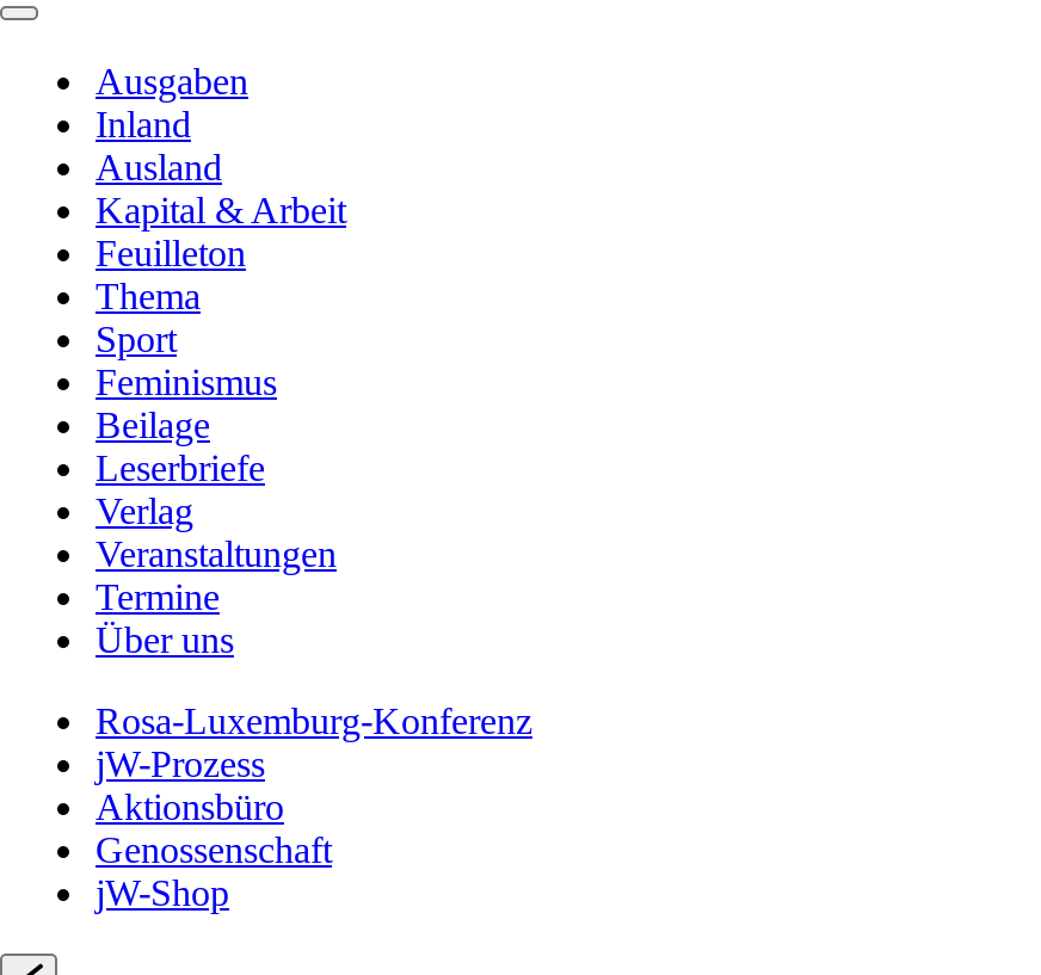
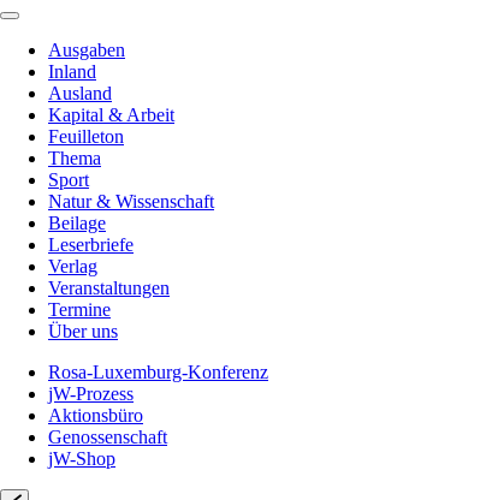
[96,362,277,402] Feminismus -> [48,191,214,212] Natur & Wissenschaft

